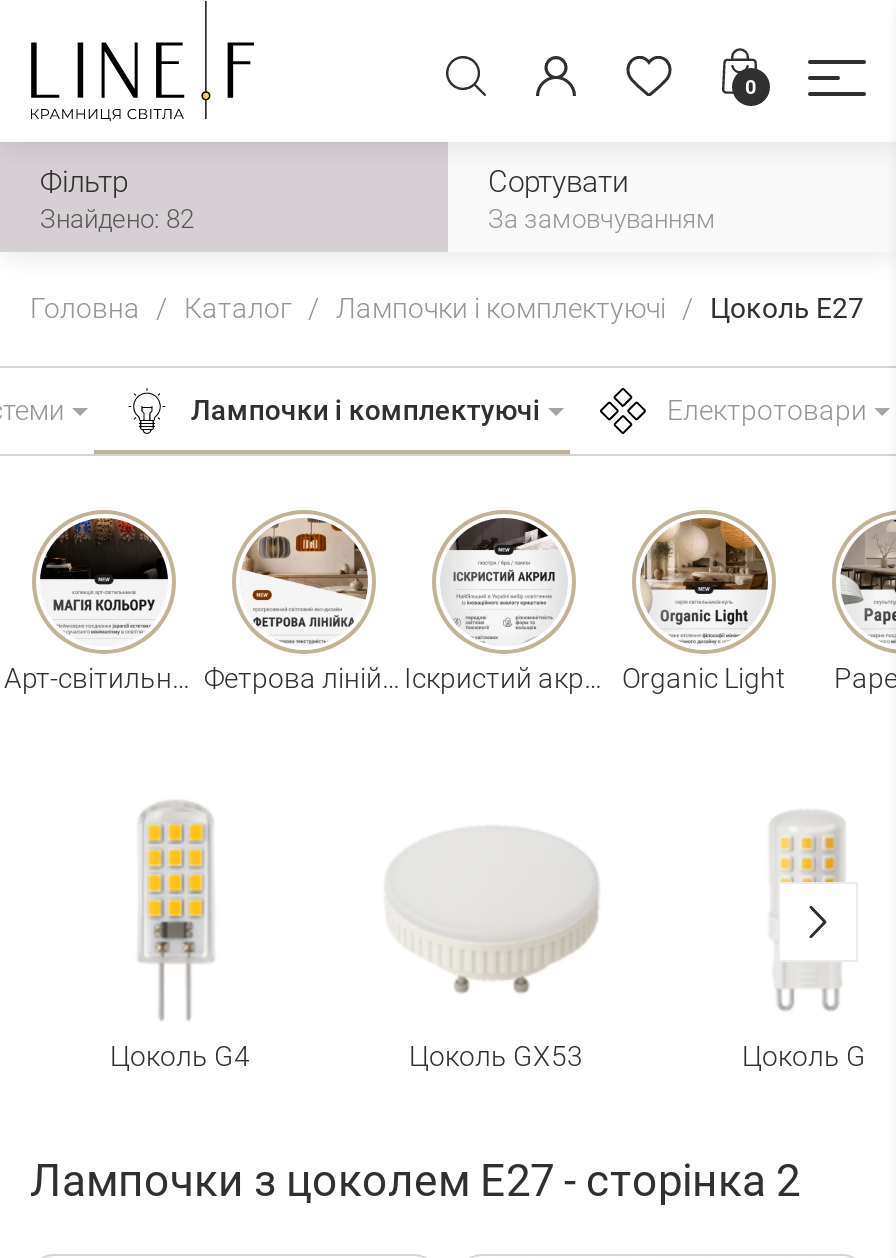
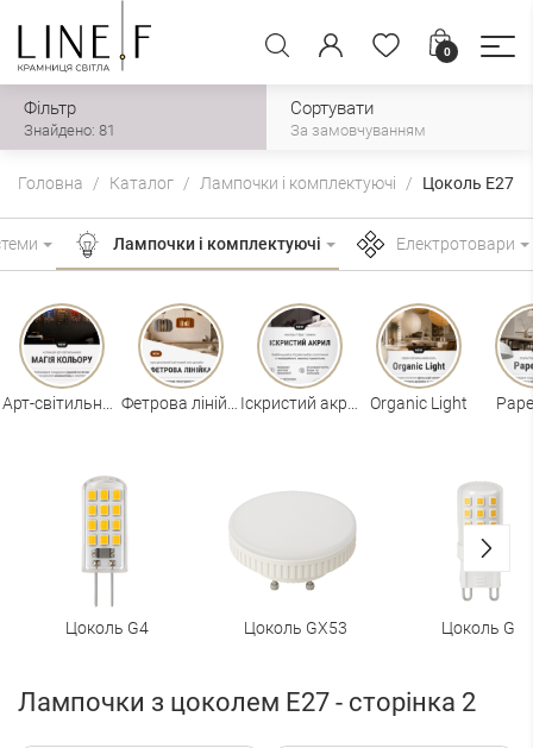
[40,204,194,234] Знайдено: 82 -> [24,121,115,139] Знайдено: 81

